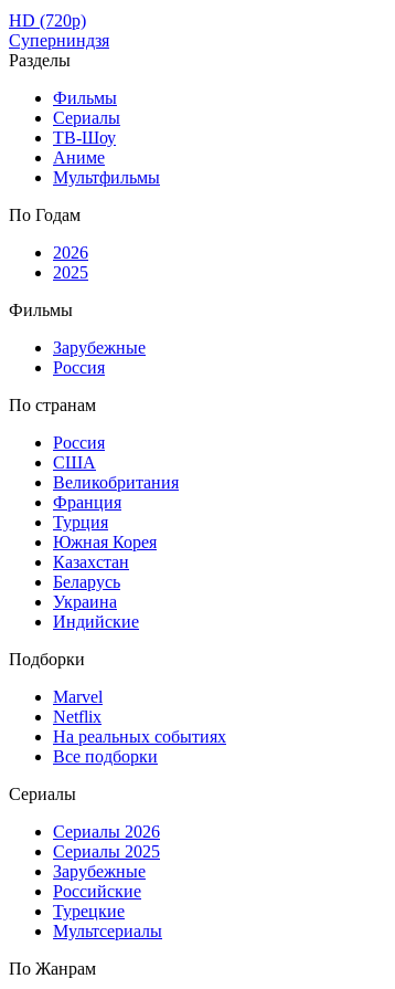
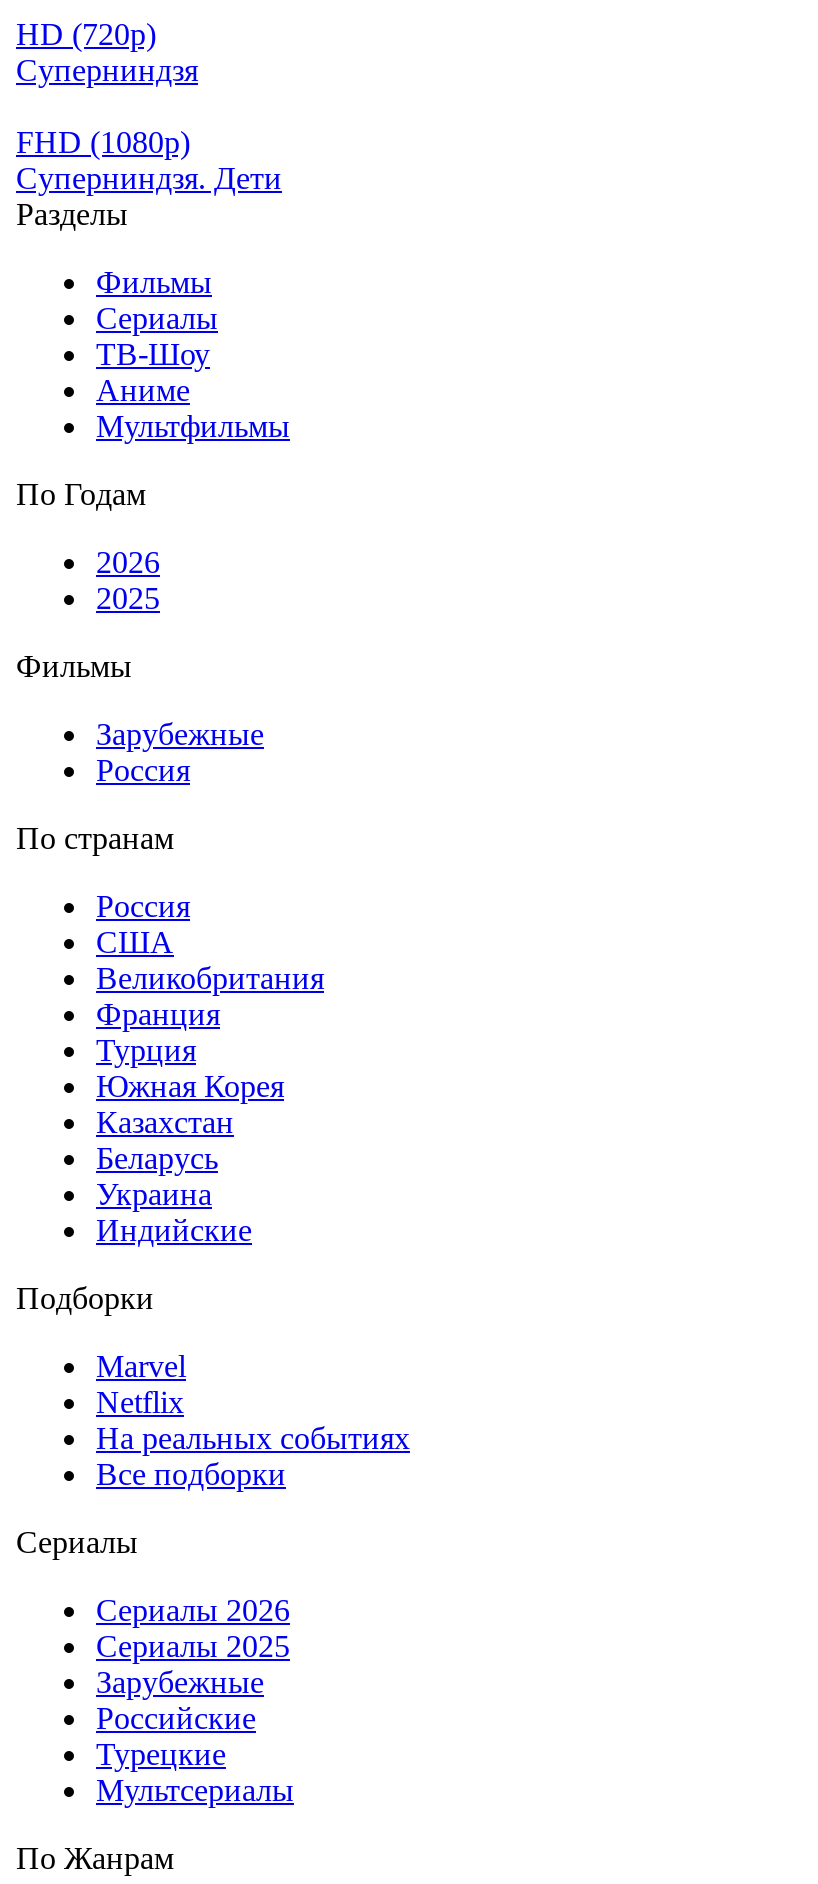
none -> [16,125,282,195] FHD (1080p) | Суперниндзя. Дети

